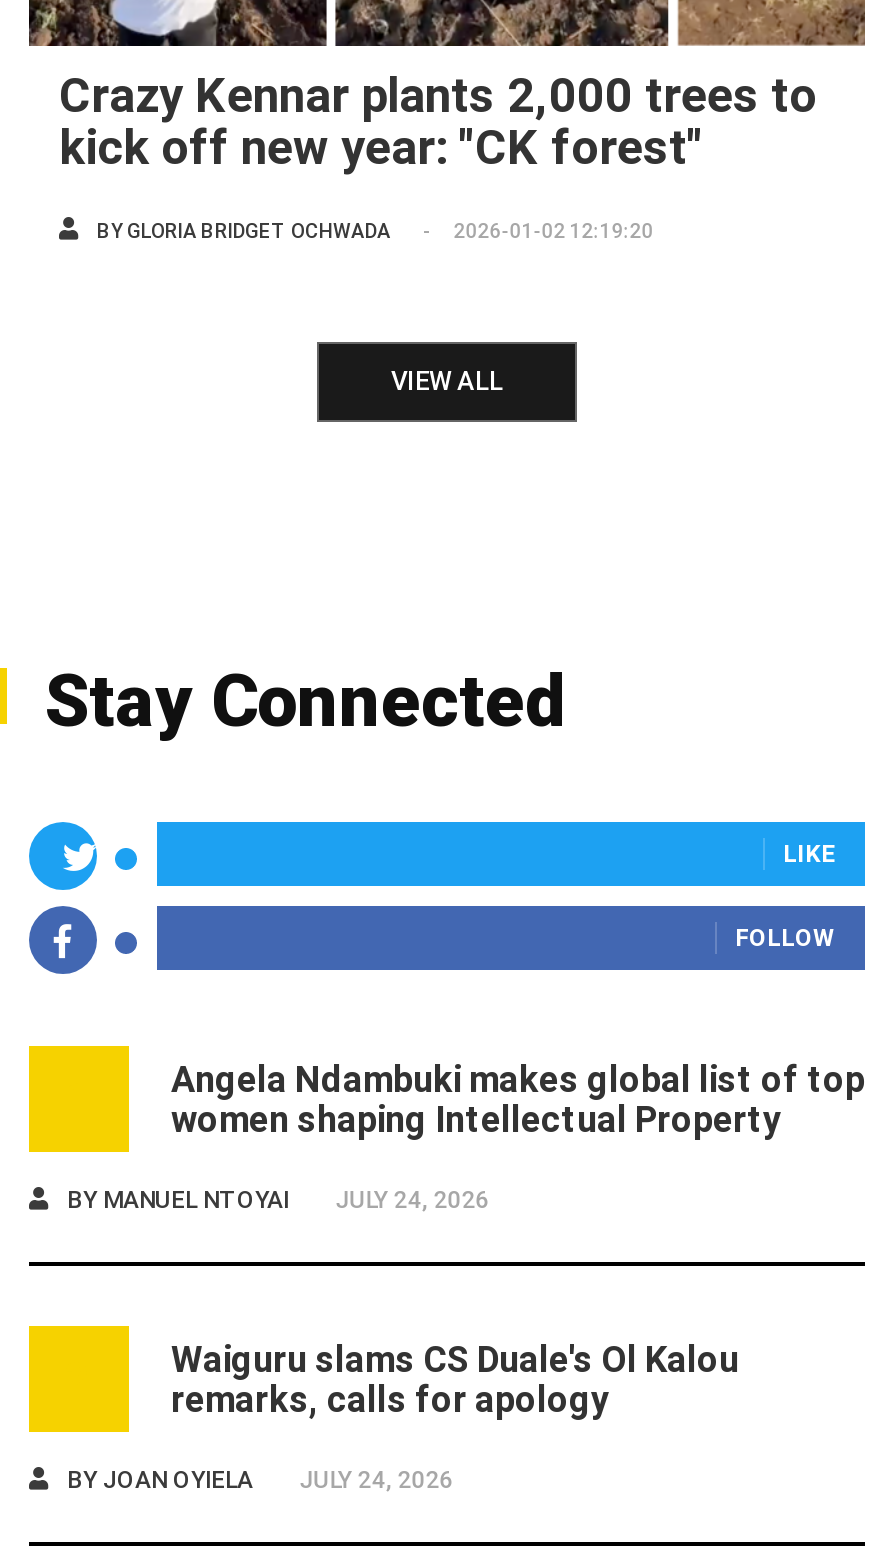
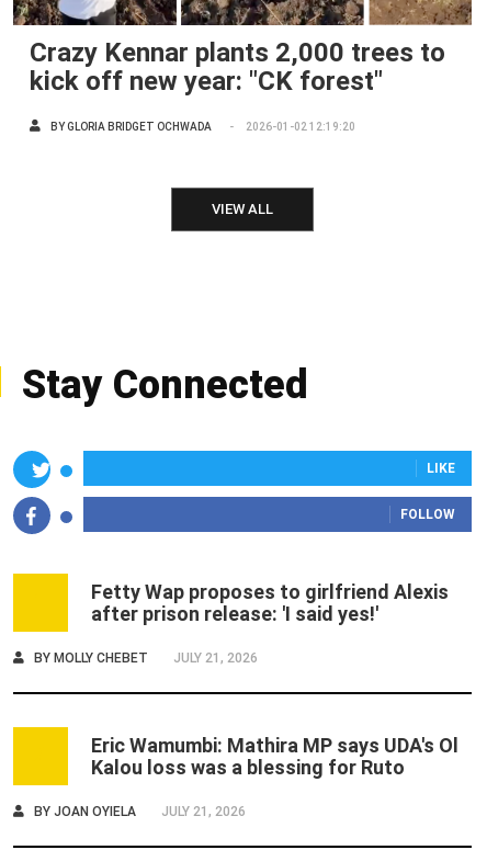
[171,1057,865,1139] Angela Ndambuki makes global list of top | women shaping Intellectual Property -> [91,580,449,625] Fetty Wap proposes to girlfriend Alexis | after prison release: 'I said yes!'
[67,1185,489,1213] BY MANUEL NTOYAI | JULY 24, 2026 -> [34,650,258,665] BY MOLLY CHEBET | JULY 21, 2026
[171,1337,739,1419] Waiguru slams CS Duale's Ol Kalou | remarks, calls for apology -> [91,733,458,778] Eric Wamumbi: Mathira MP says UDA's Ol | Kalou loss was a blessing for Ruto
[67,1465,453,1493] BY JOAN OYIELA JULY 24, 2026 -> [34,803,246,819] BY JOAN OYIELA JULY 21, 2026

